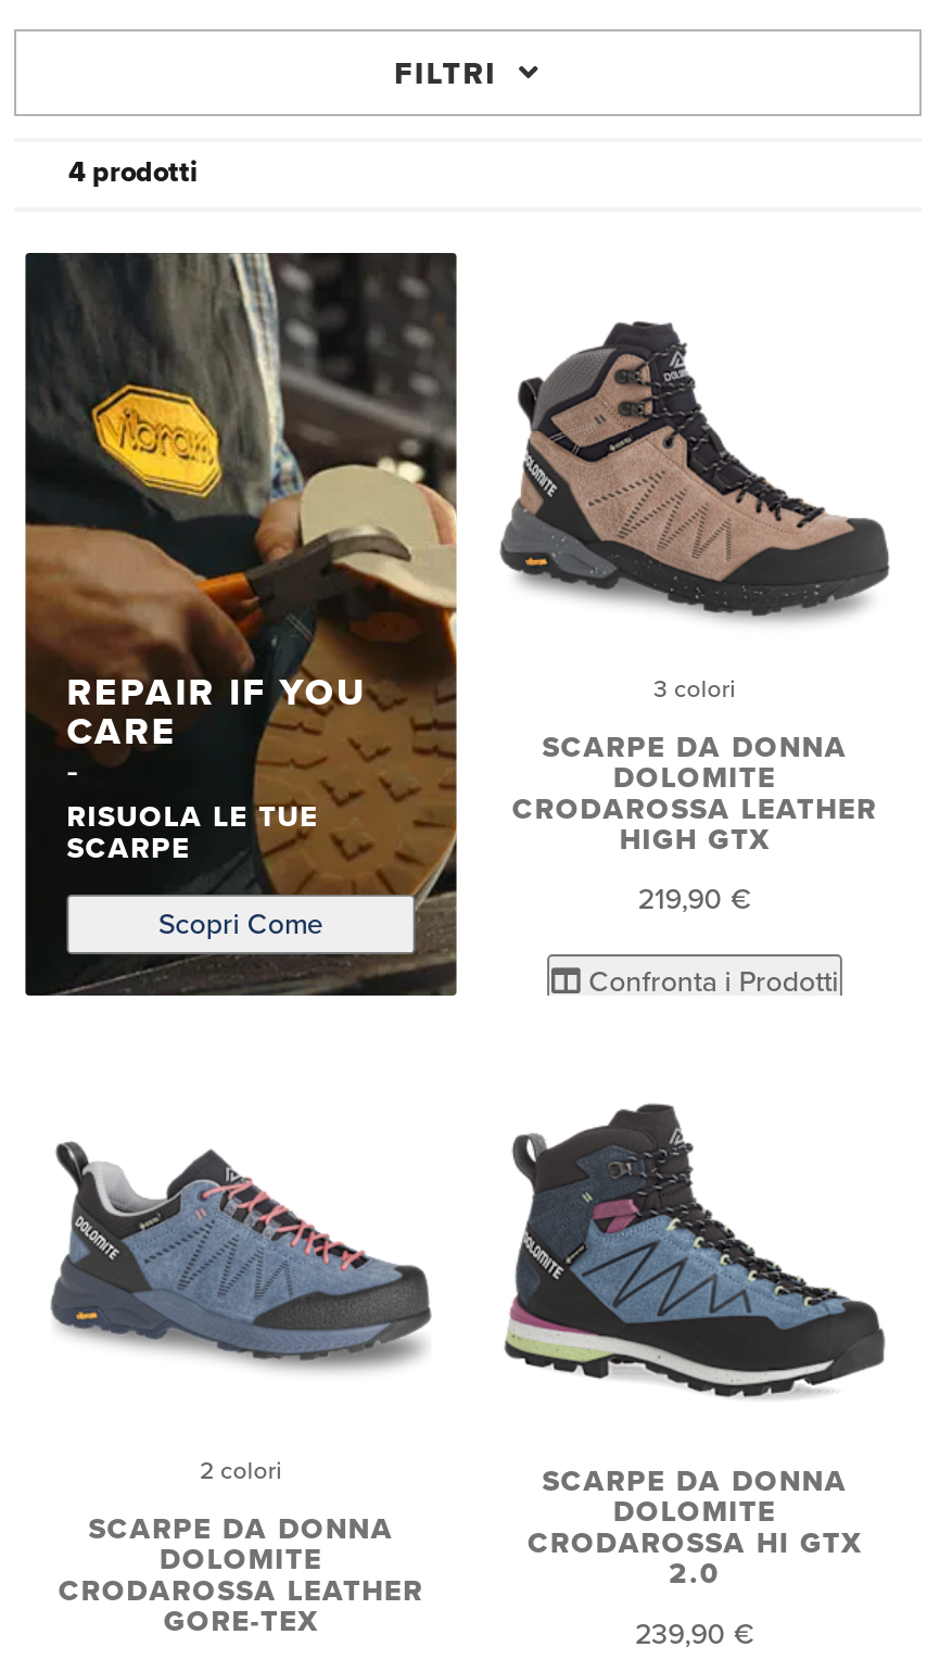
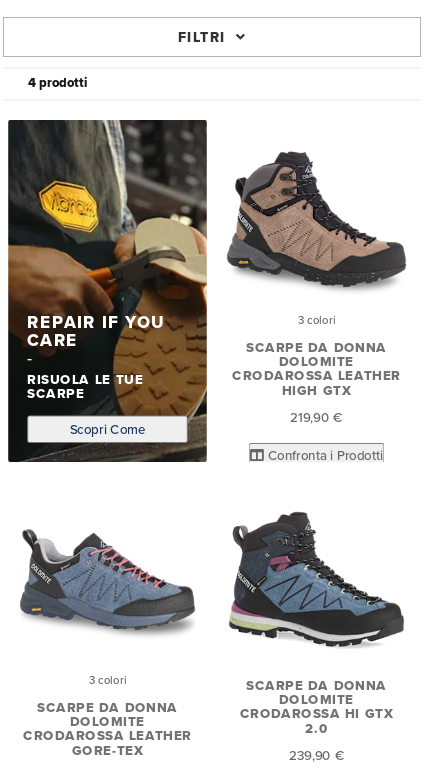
[200,1455,282,1484] 2 colori -> [88,674,126,687] 3 colori

